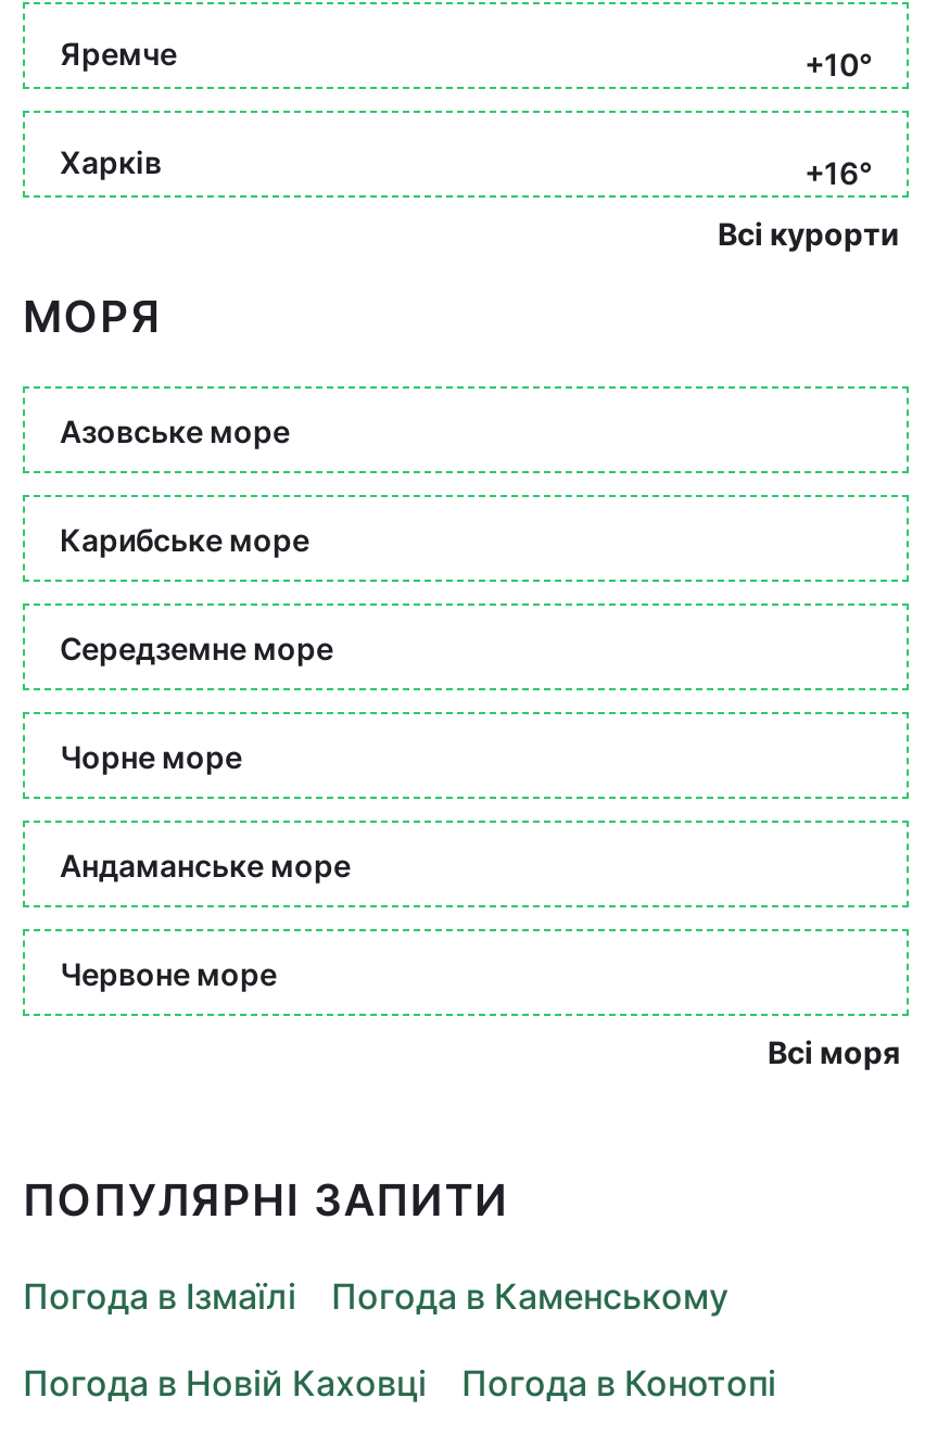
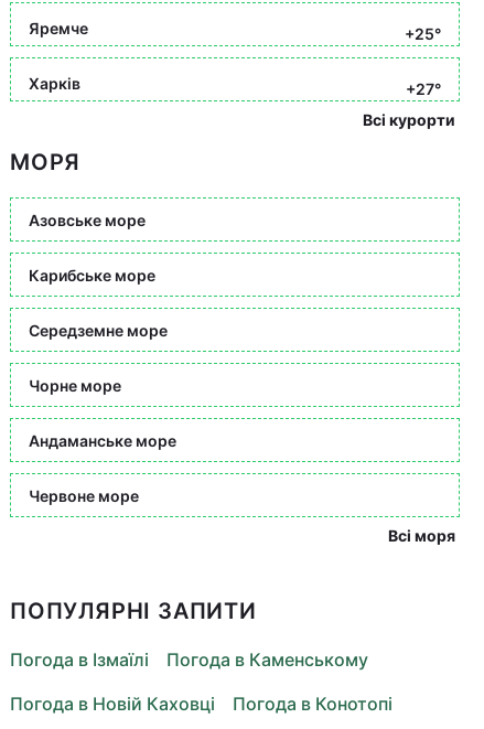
[805,46,872,82] +10° -> [405,24,441,43] +25°
[805,154,872,191] +16° -> [406,79,441,98] +27°

